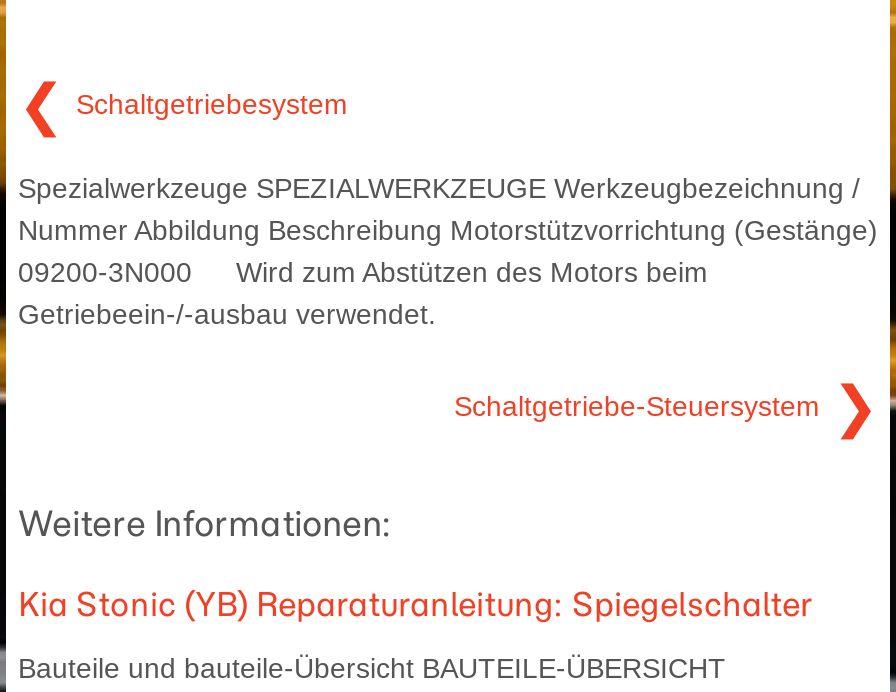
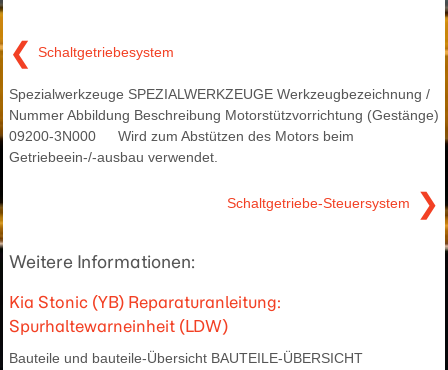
[18,584,812,624] Kia Stonic (YB) Reparaturanleitung: Spiegelschalter -> [9,292,282,336] Kia Stonic (YB) Reparaturanleitung: | Spurhaltewarneinheit (LDW)

